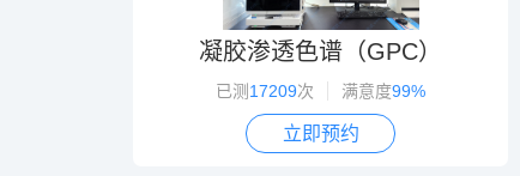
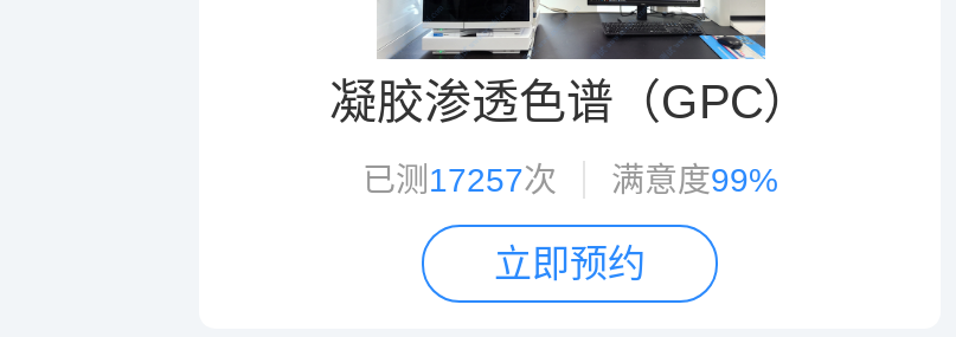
[216,81,425,101] 已测17209次 满意度99% -> [362,161,777,199] 已测17257次 满意度99%

